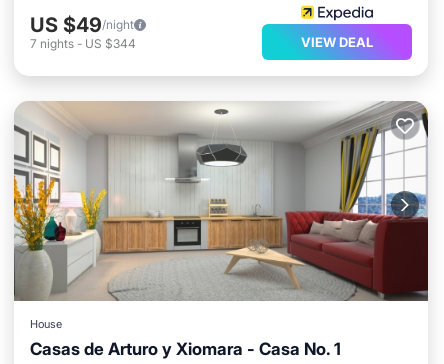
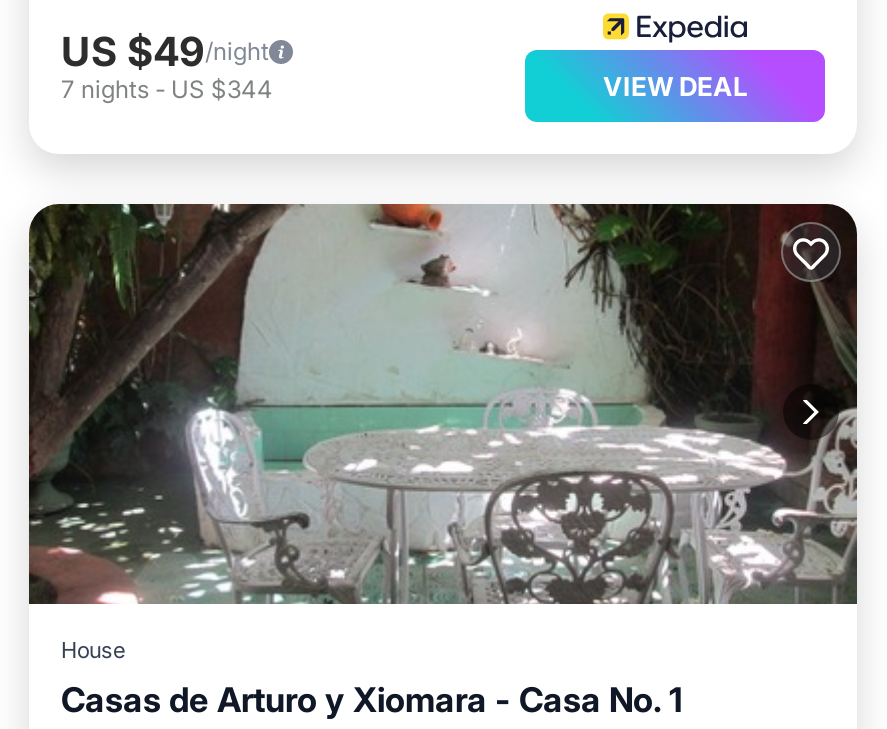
[13,101,428,302] [image] -> [27,202,859,604] [image]

